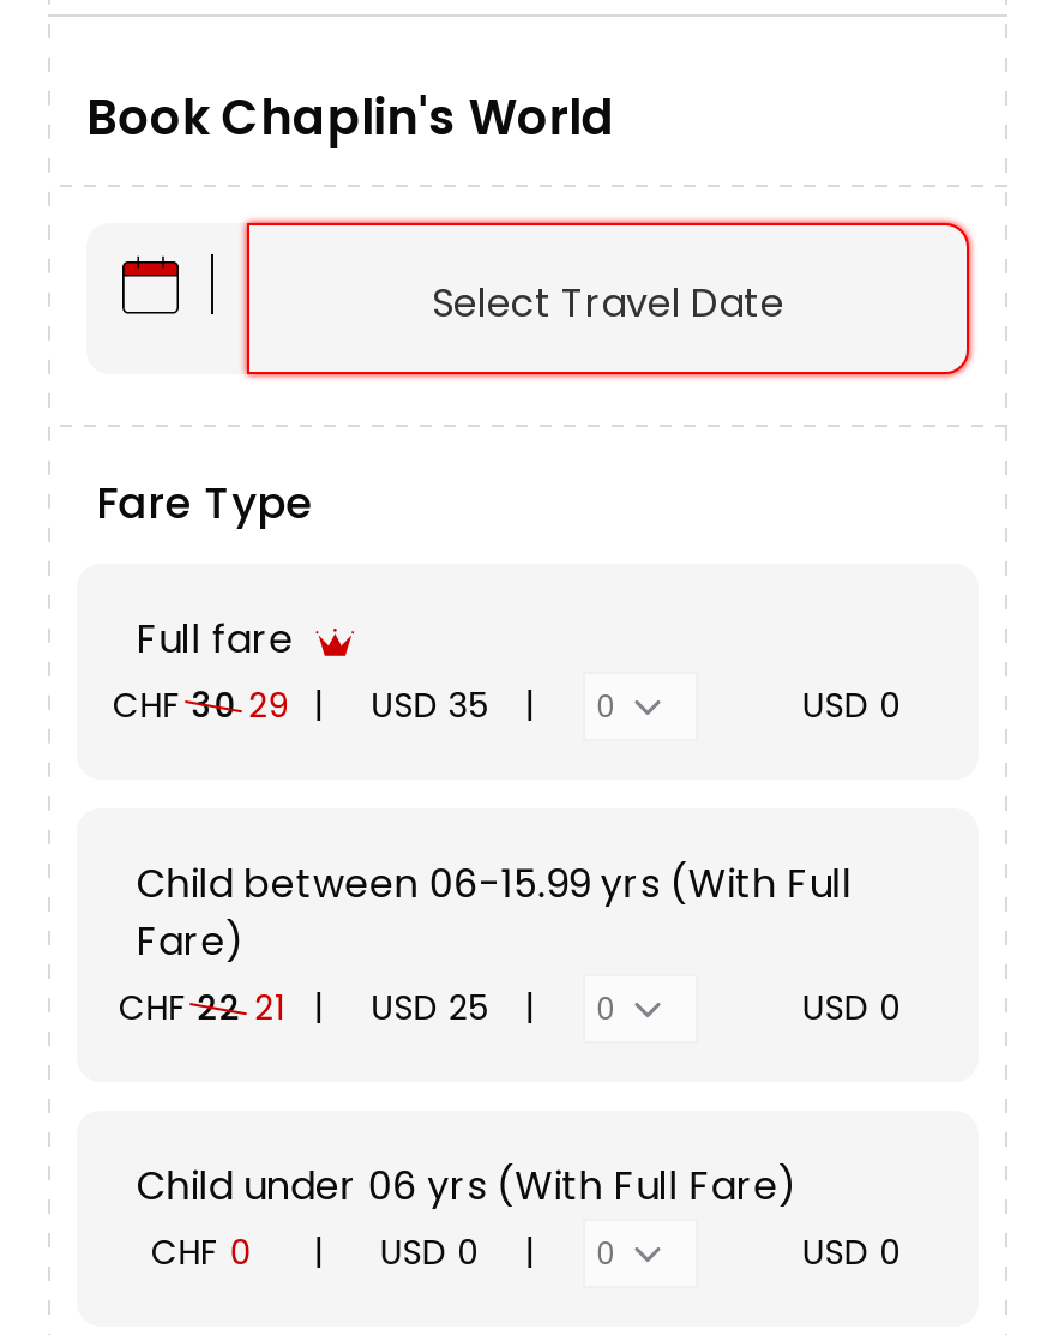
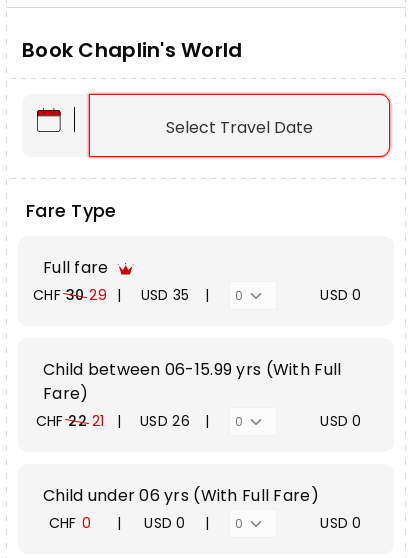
[119,983,488,1031] CHF 22 21 USD 25 -> [35,411,190,431] CHF 22 21 USD 26

